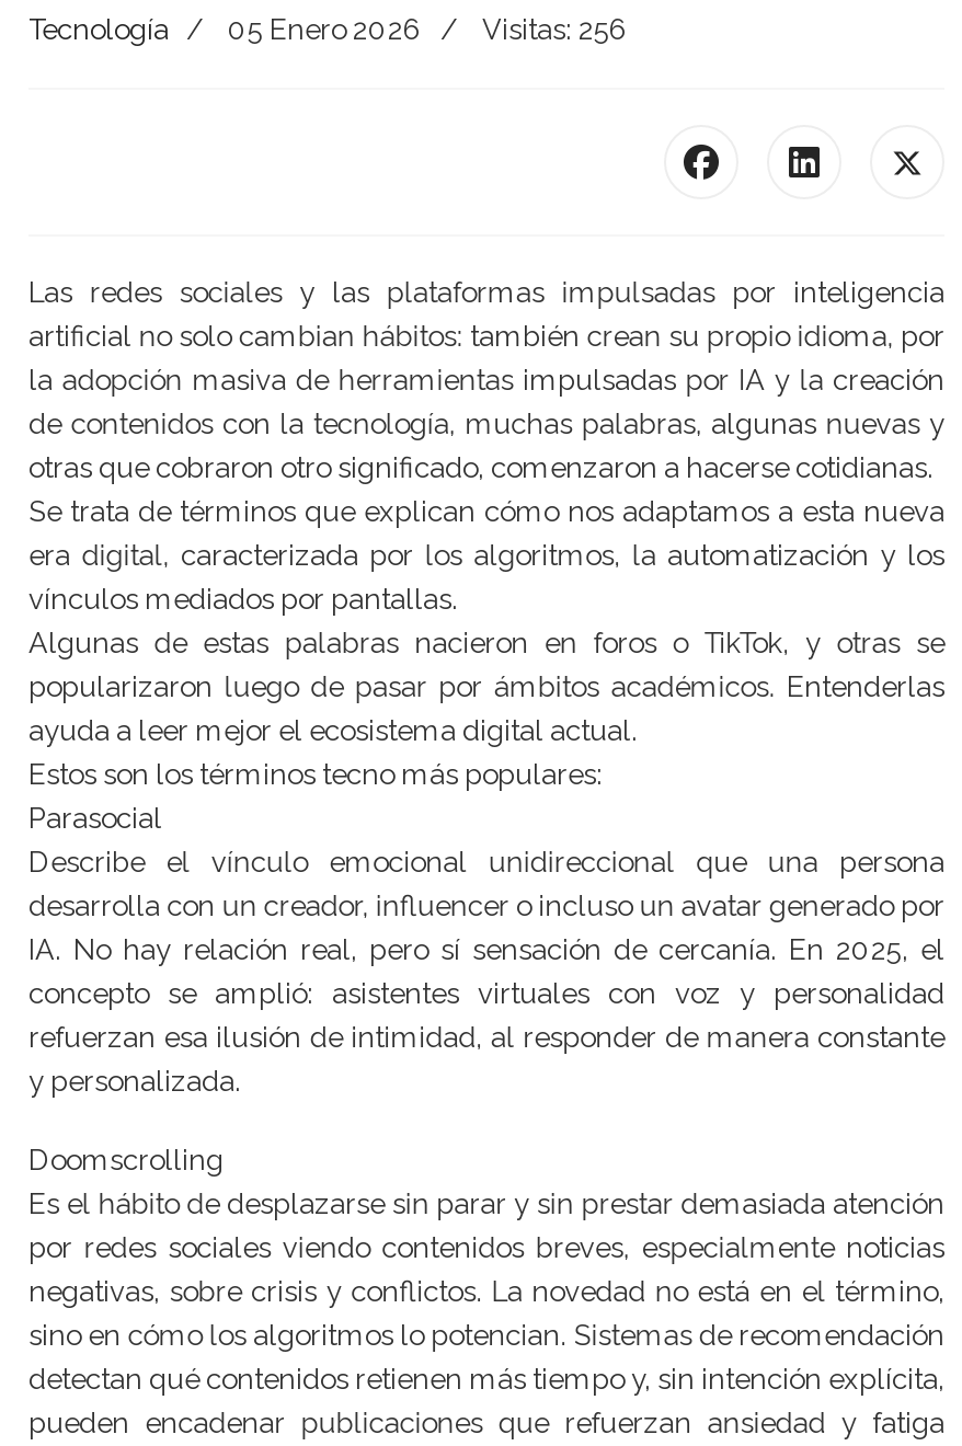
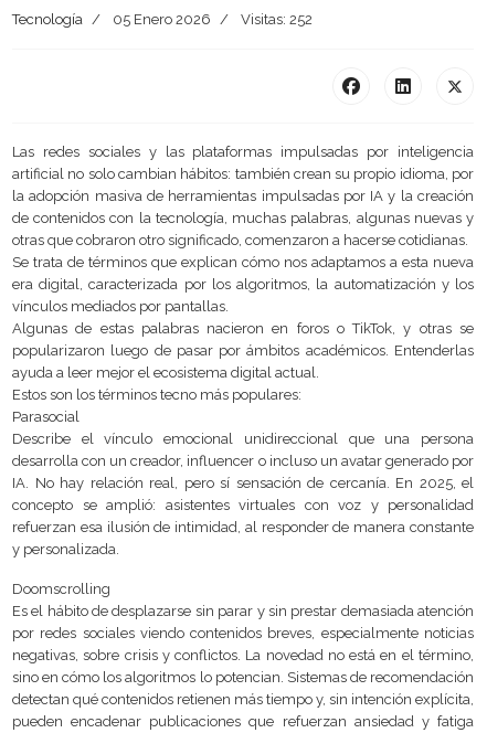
[28,13,629,46] Tecnología 05 Enero 2026 Visitas: 256 -> [12,11,313,28] Tecnología 05 Enero 2026 Visitas: 252

